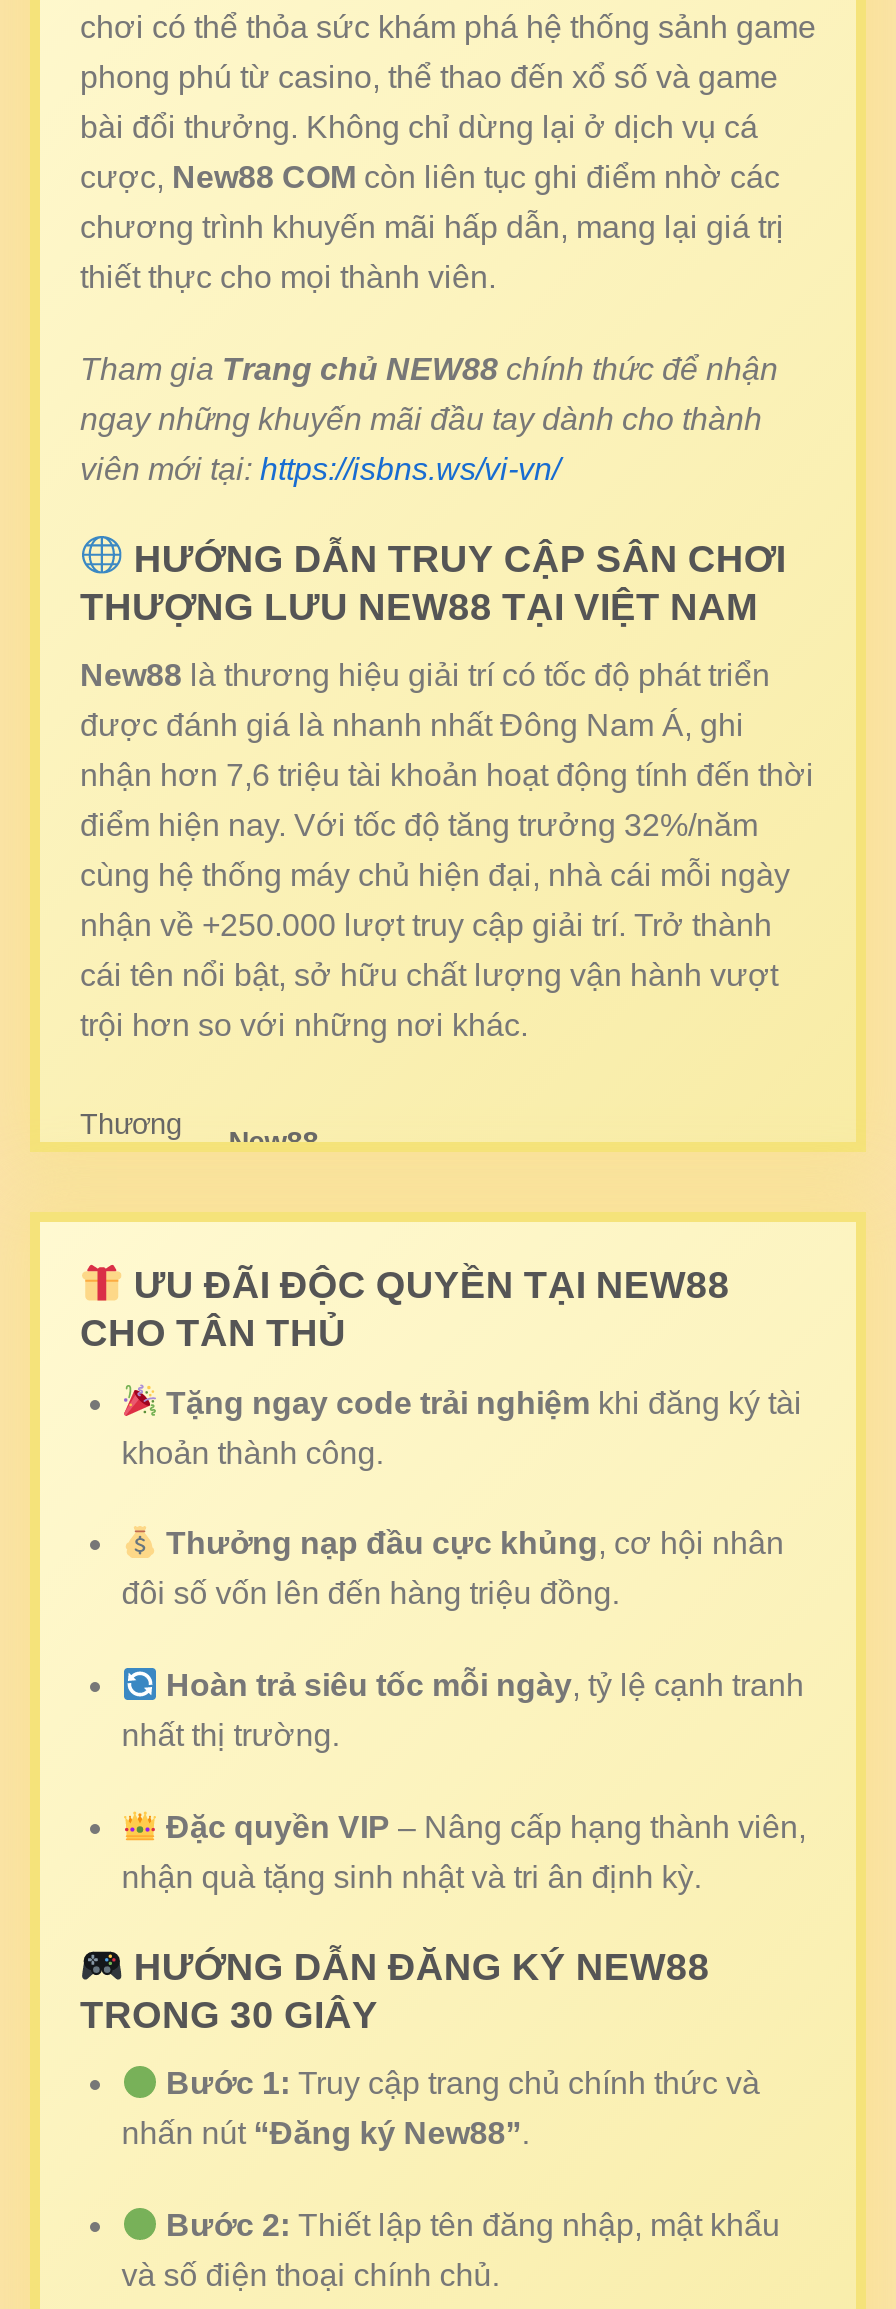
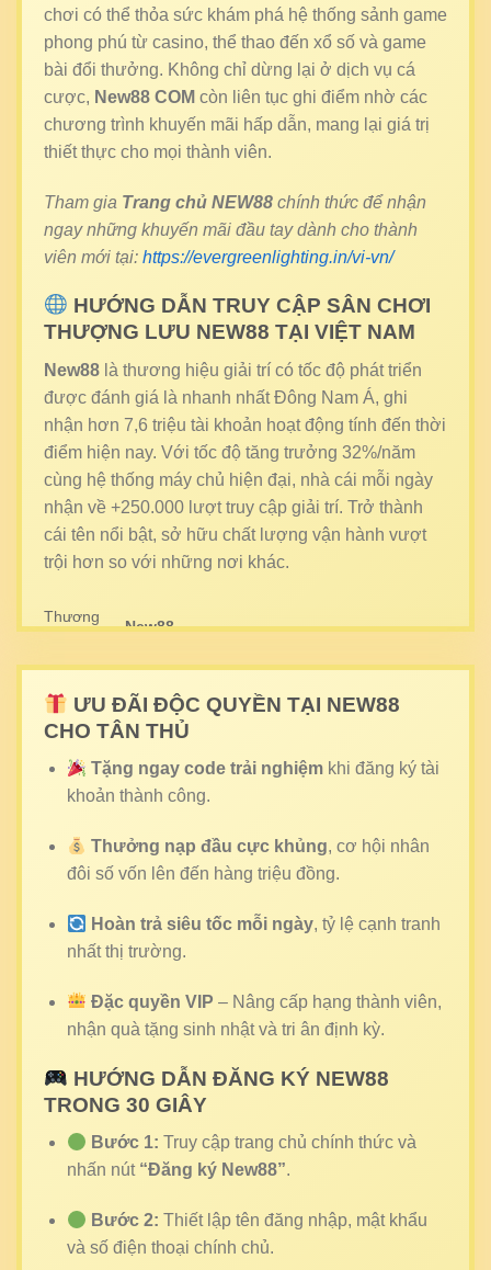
[80,451,560,485] viên mới tại: https://isbns.ws/vi-vn/ -> [44,247,393,266] viên mới tại: https://evergreenlighting.in/vi-vn/

